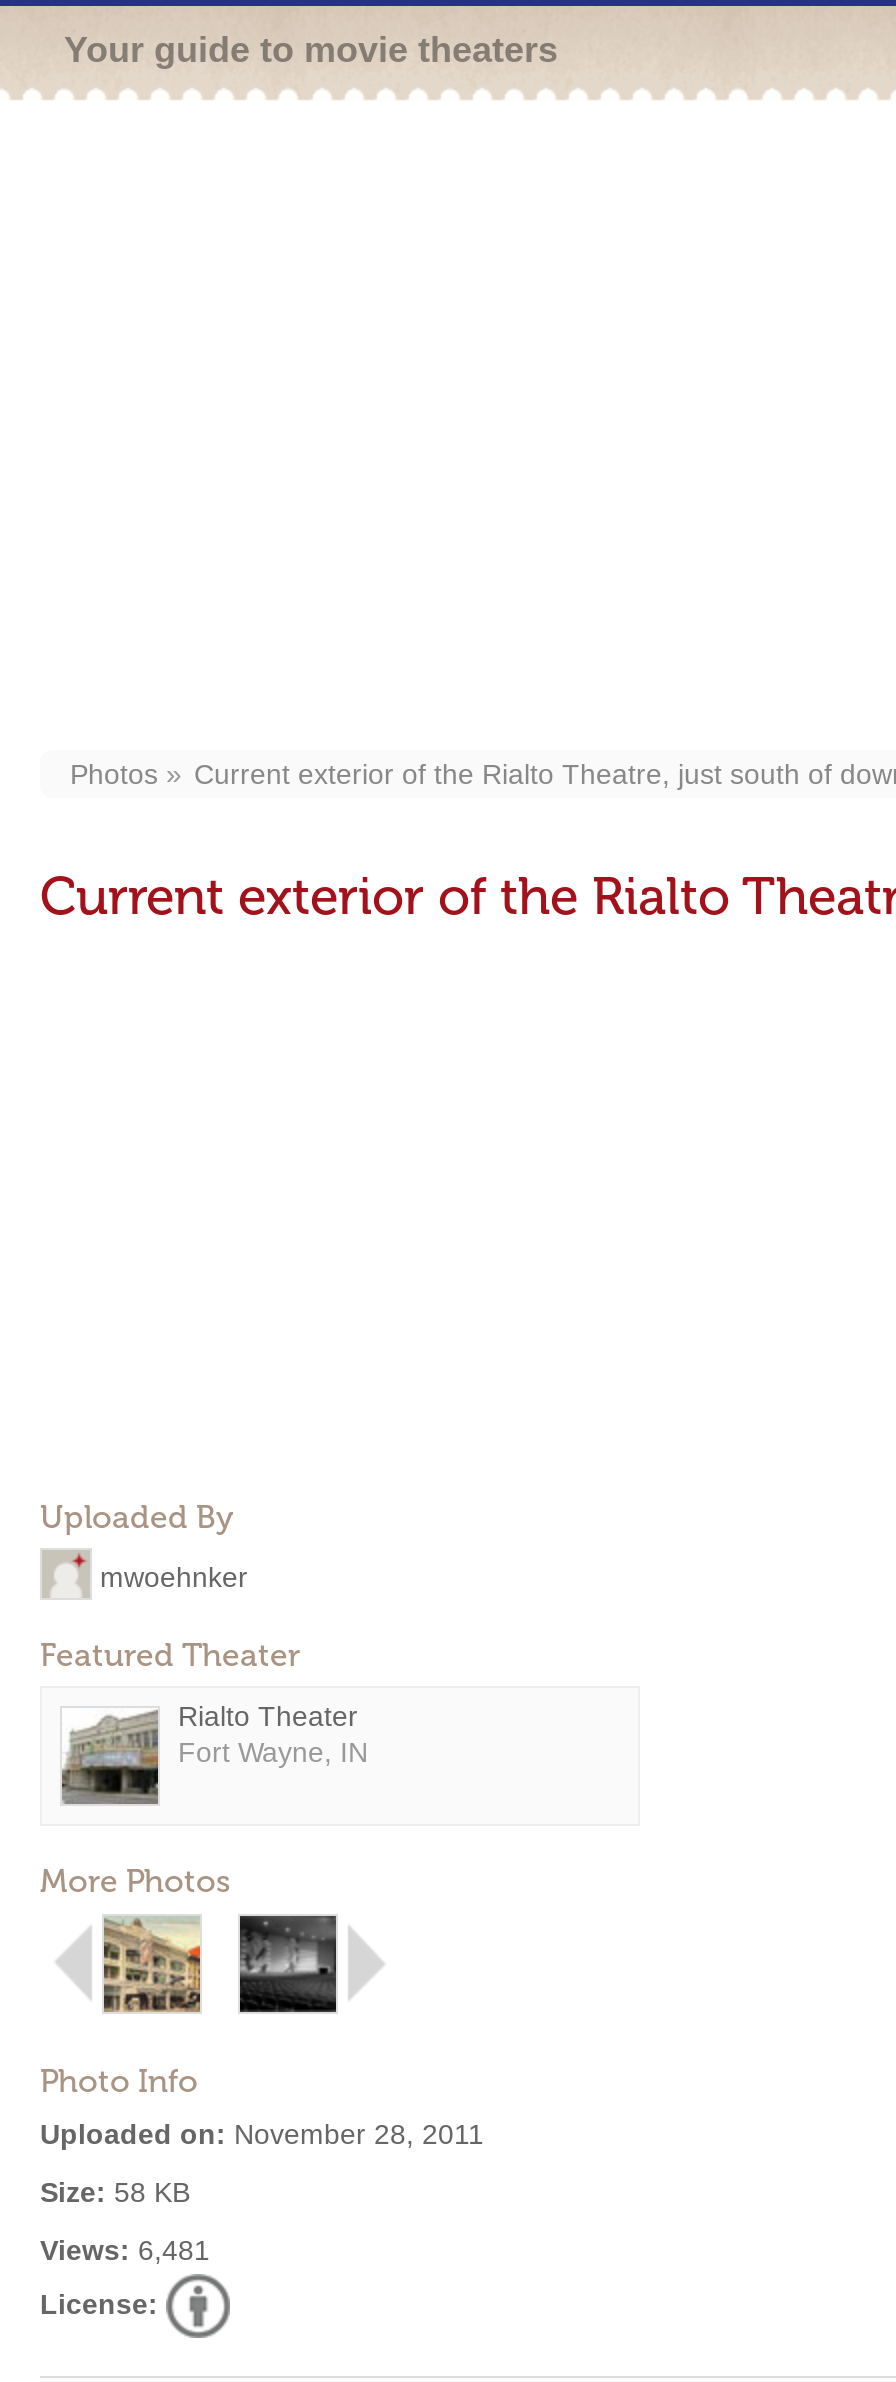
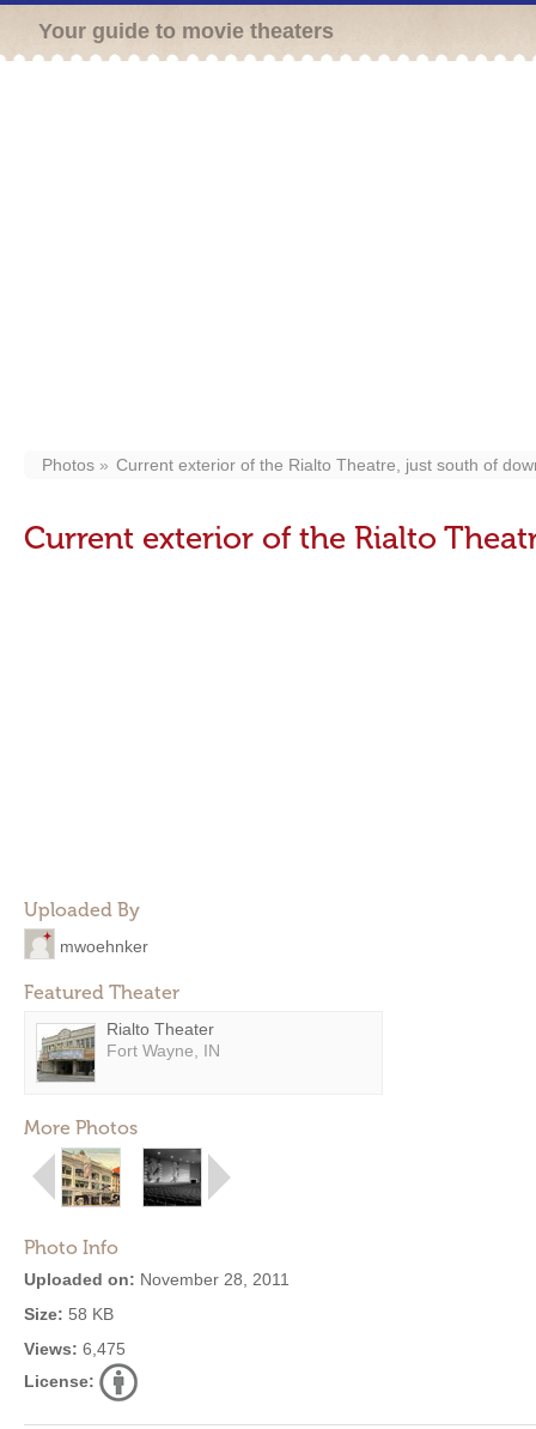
[40,2234,210,2266] Views: 6,481 -> [24,1339,126,1358] Views: 6,475

